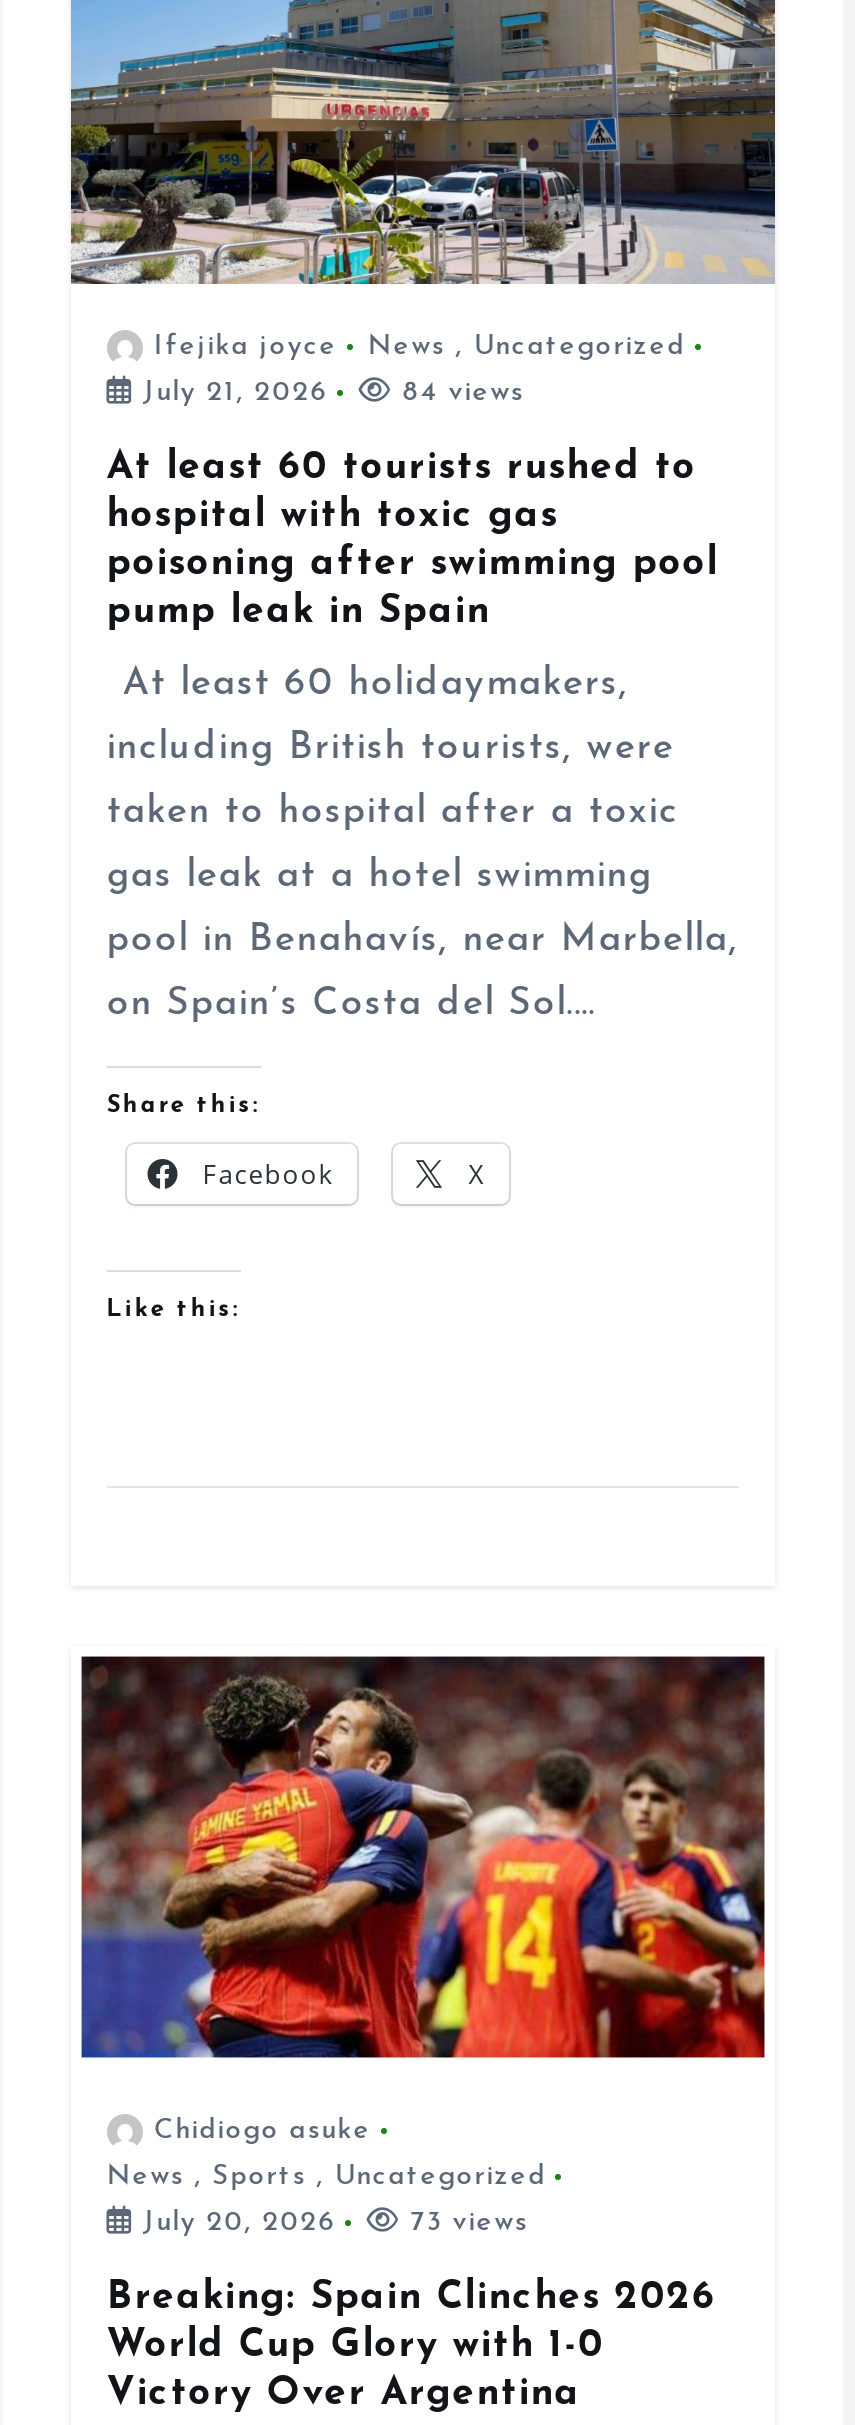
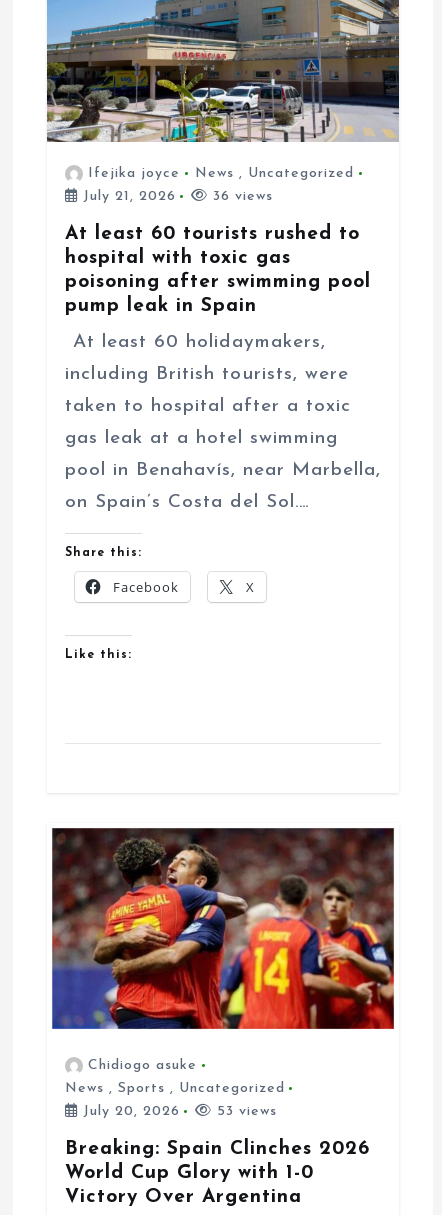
[393,378,525,408] 84 views -> [208,189,273,204] 36 views
[401,2207,529,2237] 73 views -> [212,1104,277,1119] 53 views

